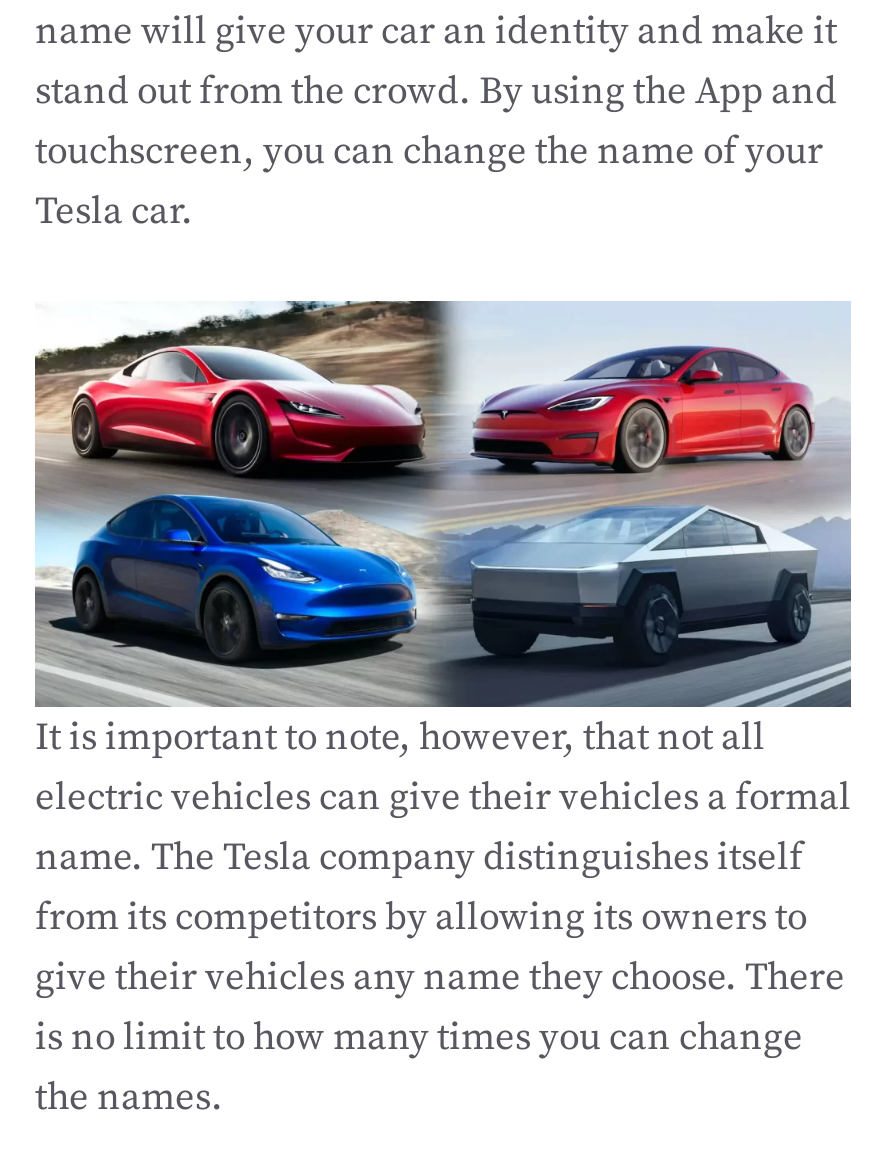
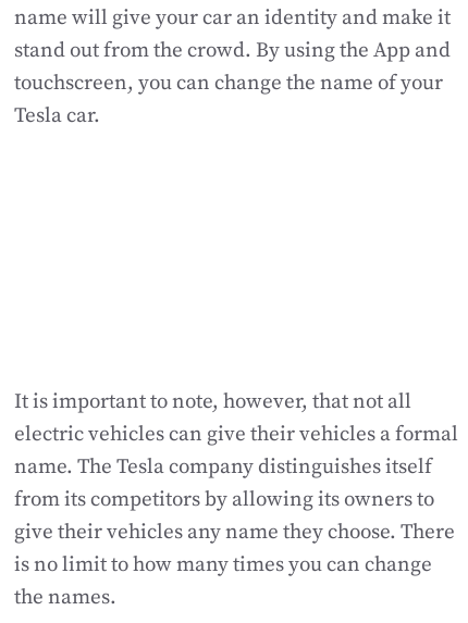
[33,299,853,709] [image] -> none

